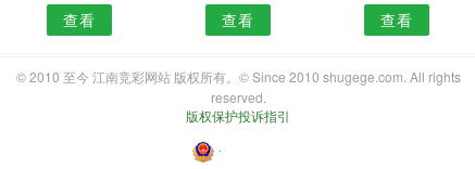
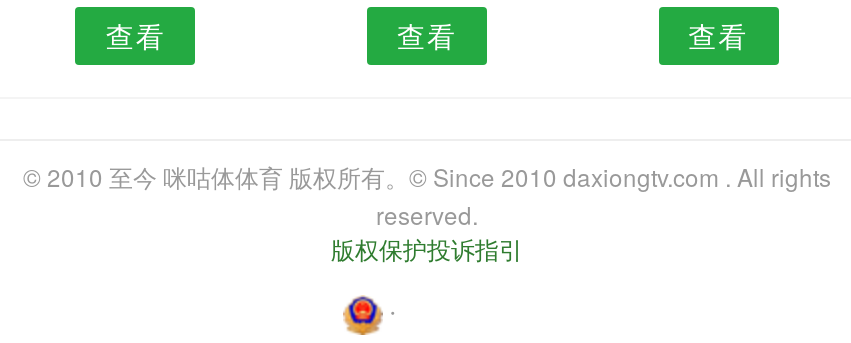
[16,68,460,86] © 2010 至今 江南竞彩网站 版权所有。© Since 2010 shugege.com. All rights -> [23,160,831,194] © 2010 至今 咪咕体体育 版权所有。© Since 2010 daxiongtv.com . All rights

